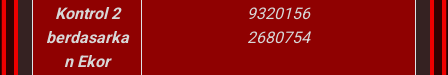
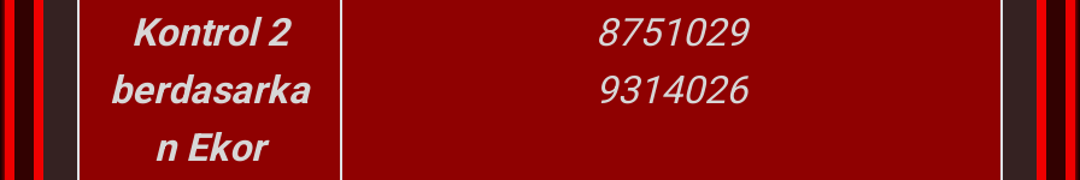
[247,4,310,23] 9320156 -> [595,10,747,55] 8751029
[247,28,310,47] 2680754 -> [595,67,747,113] 9314026

